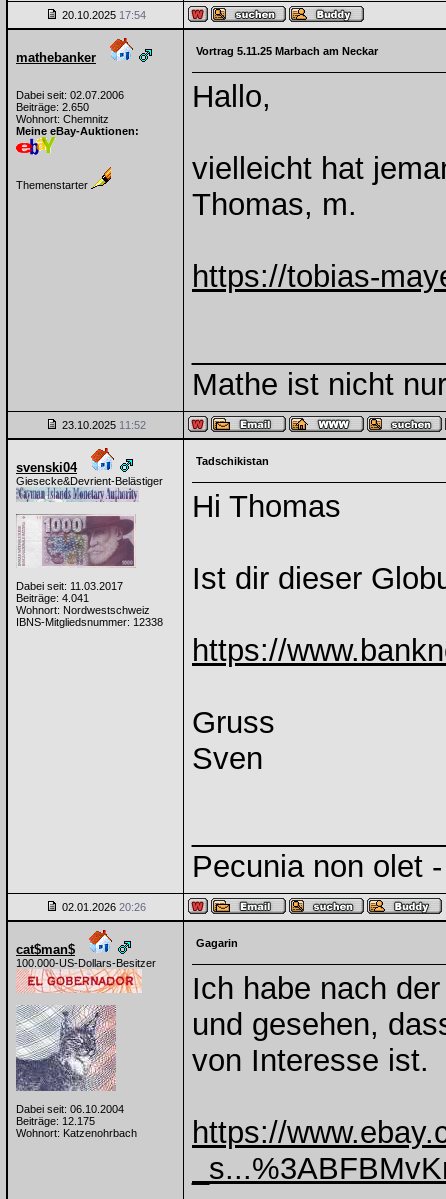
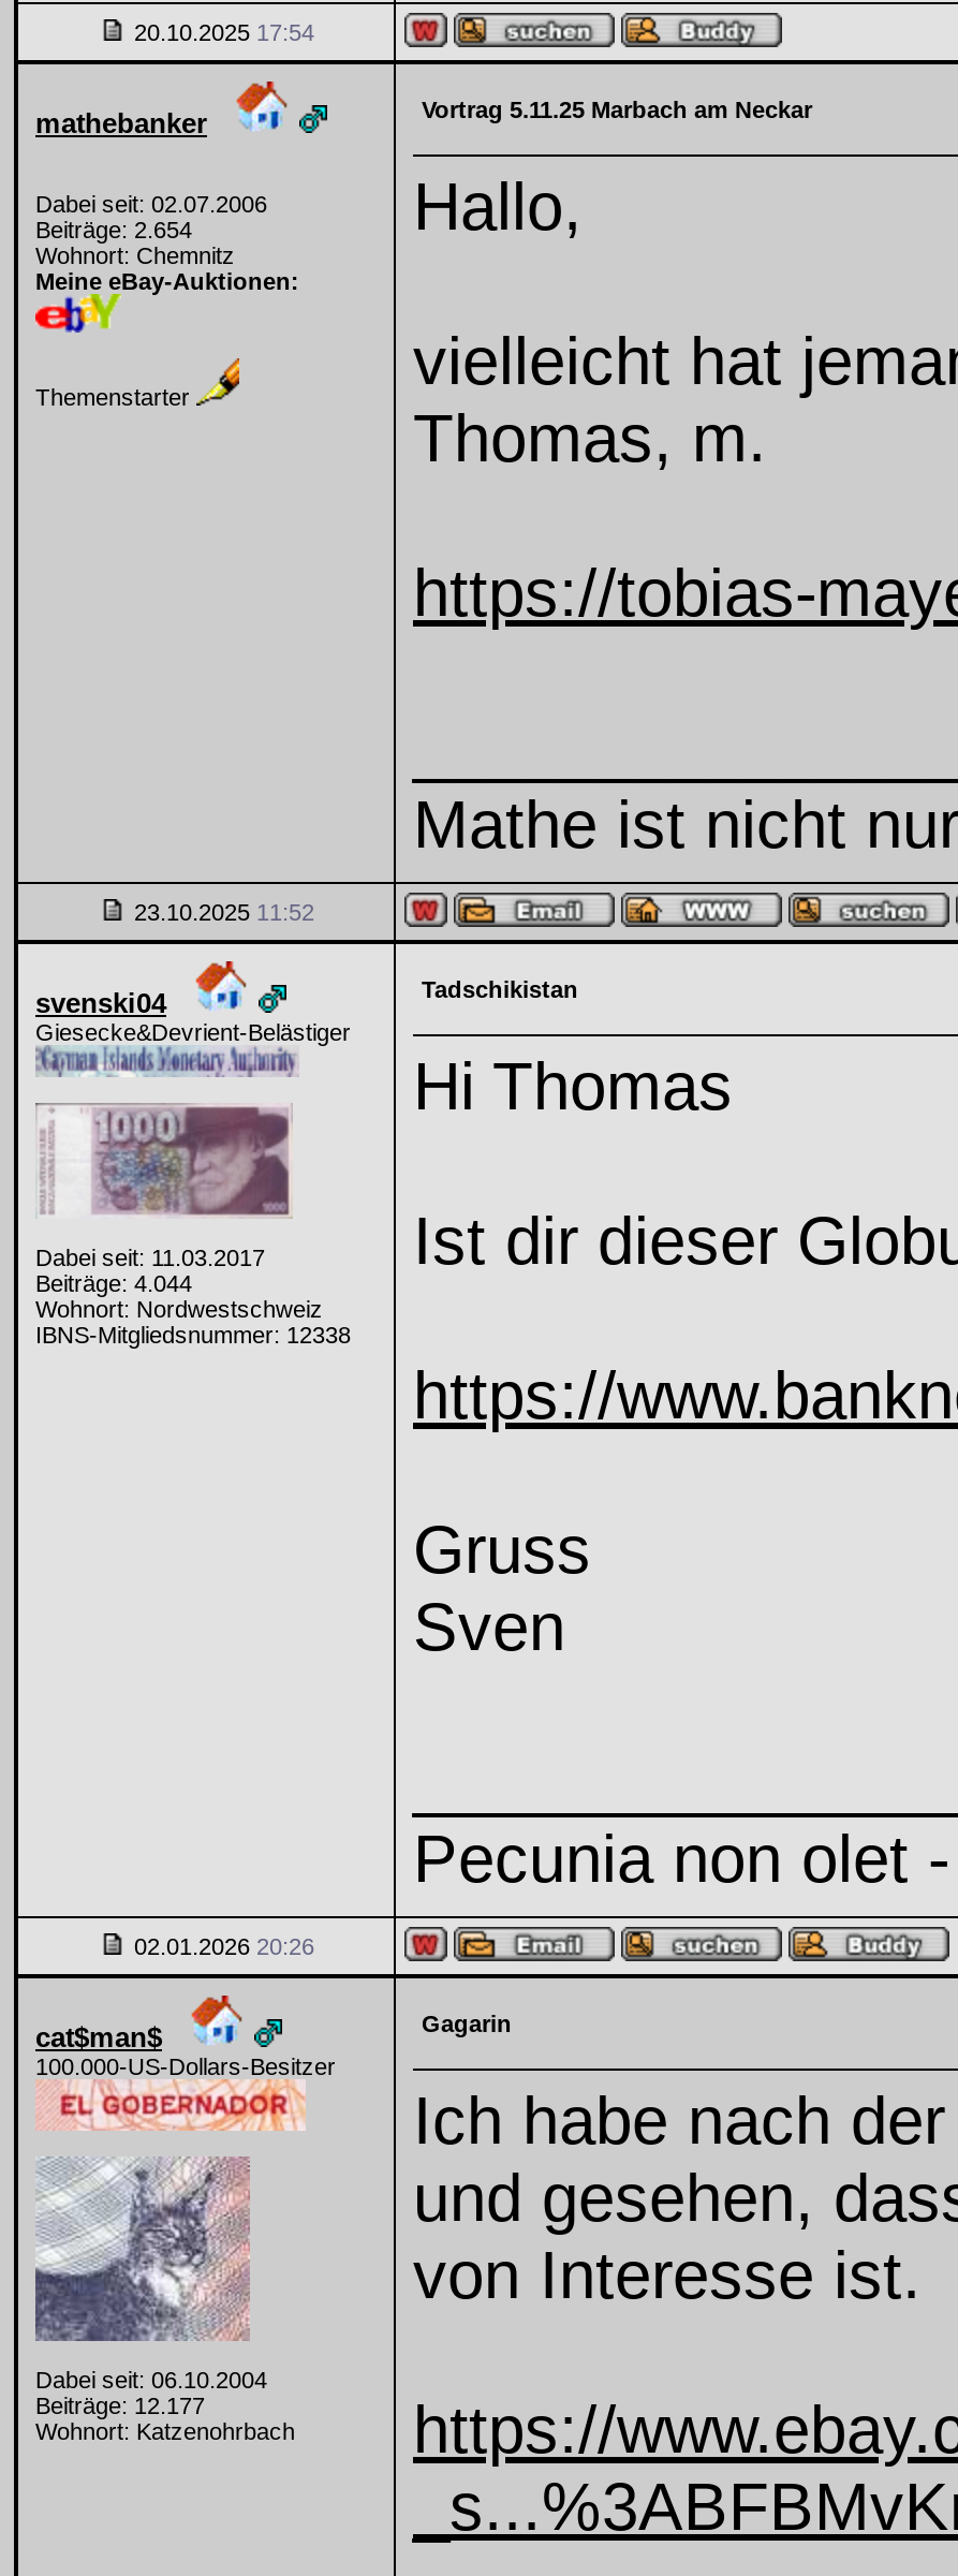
[16,101,89,113] Beiträge: 2.650 -> [35,217,192,242] Beiträge: 2.654
[16,592,89,604] Beiträge: 4.041 -> [35,1270,192,1296] Beiträge: 4.044
[16,1115,95,1127] Beiträge: 12.175 -> [35,2393,205,2418] Beiträge: 12.177

